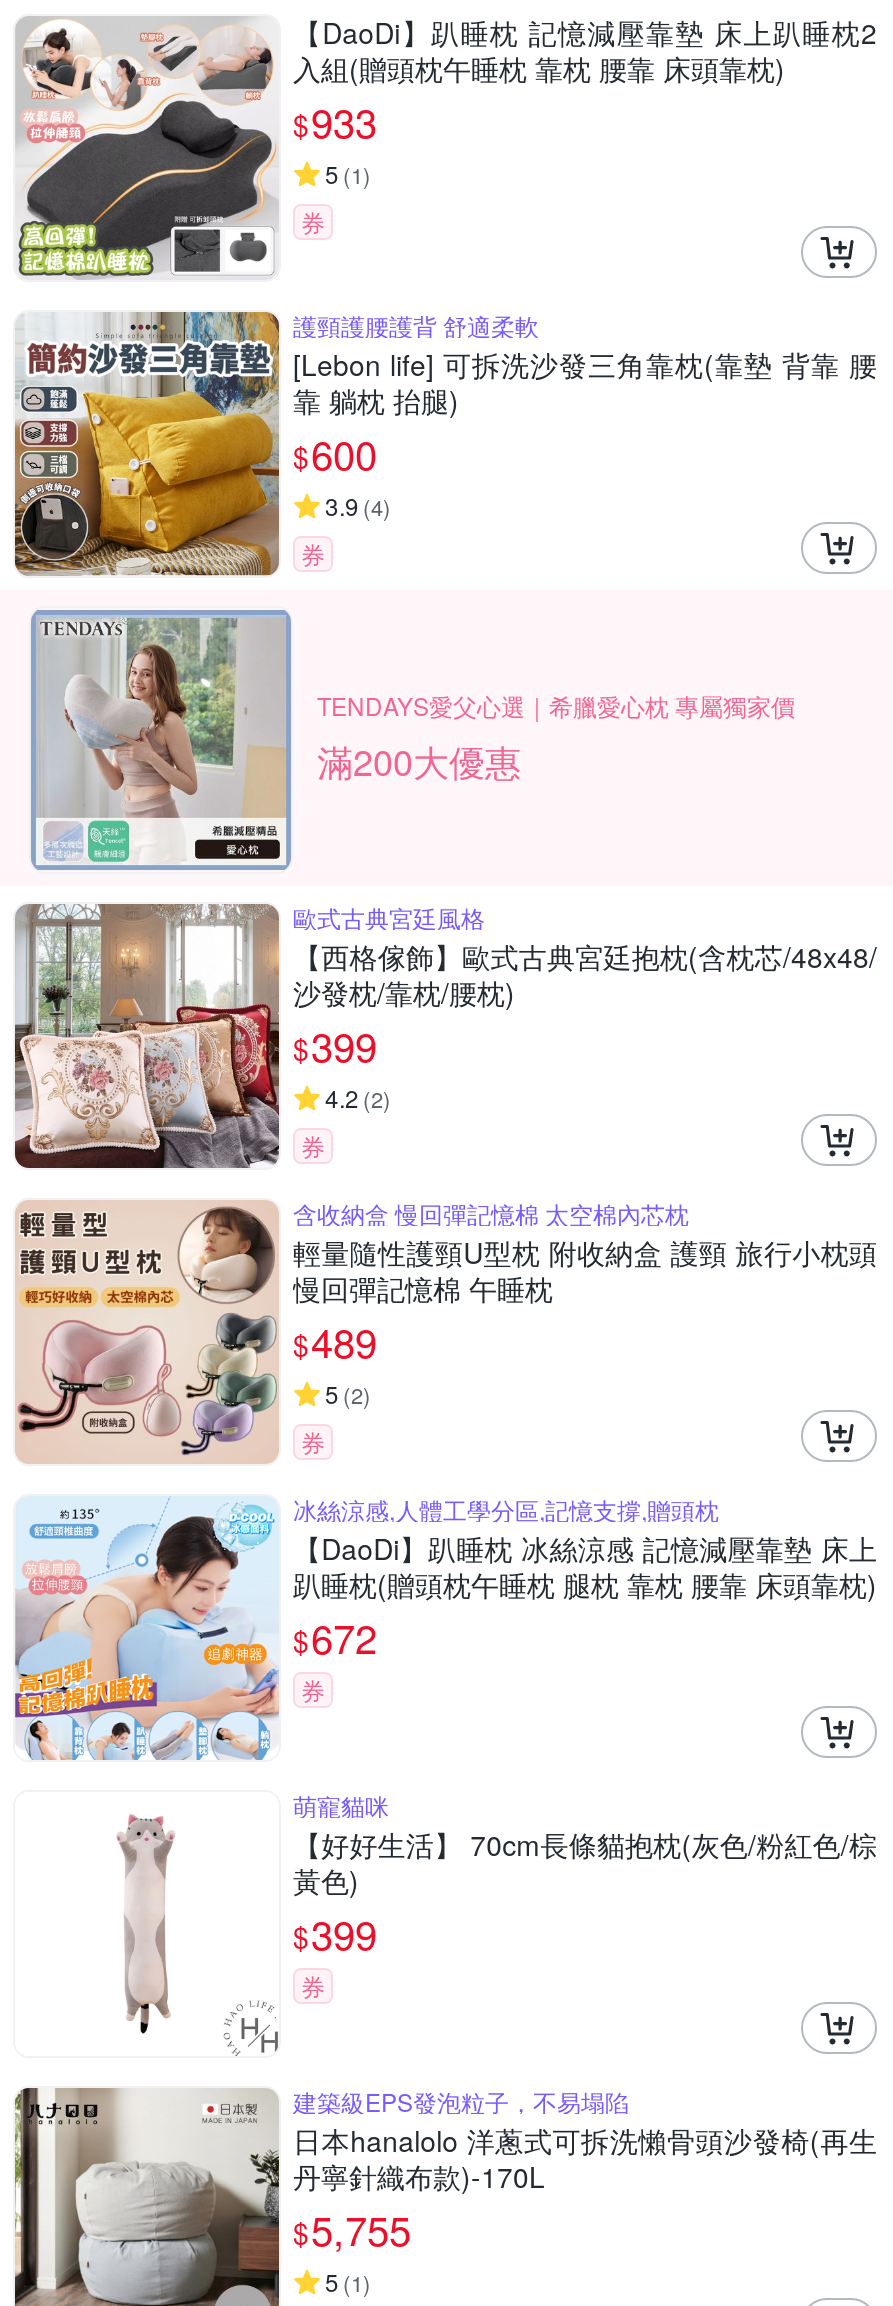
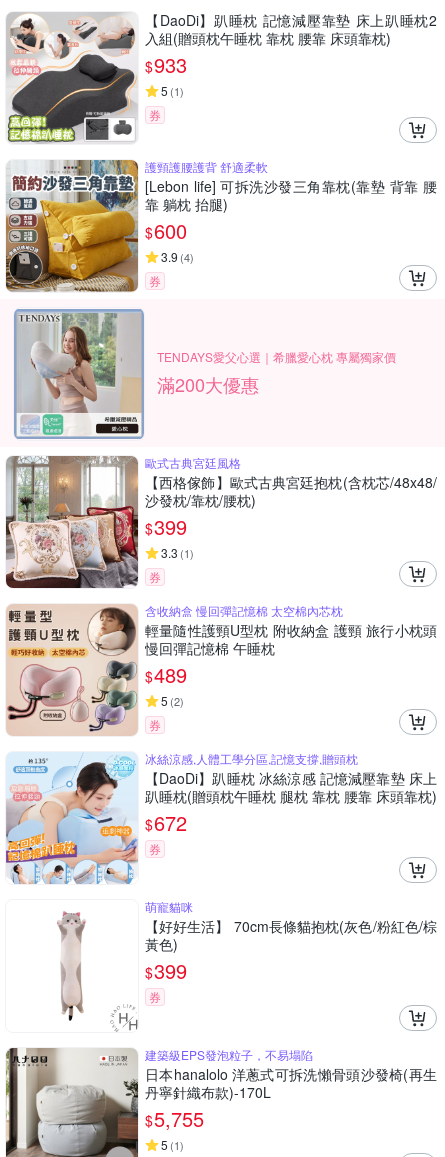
[325,1081,391,1115] 4.2 (2) -> [161,544,194,561] 3.3 (1)

